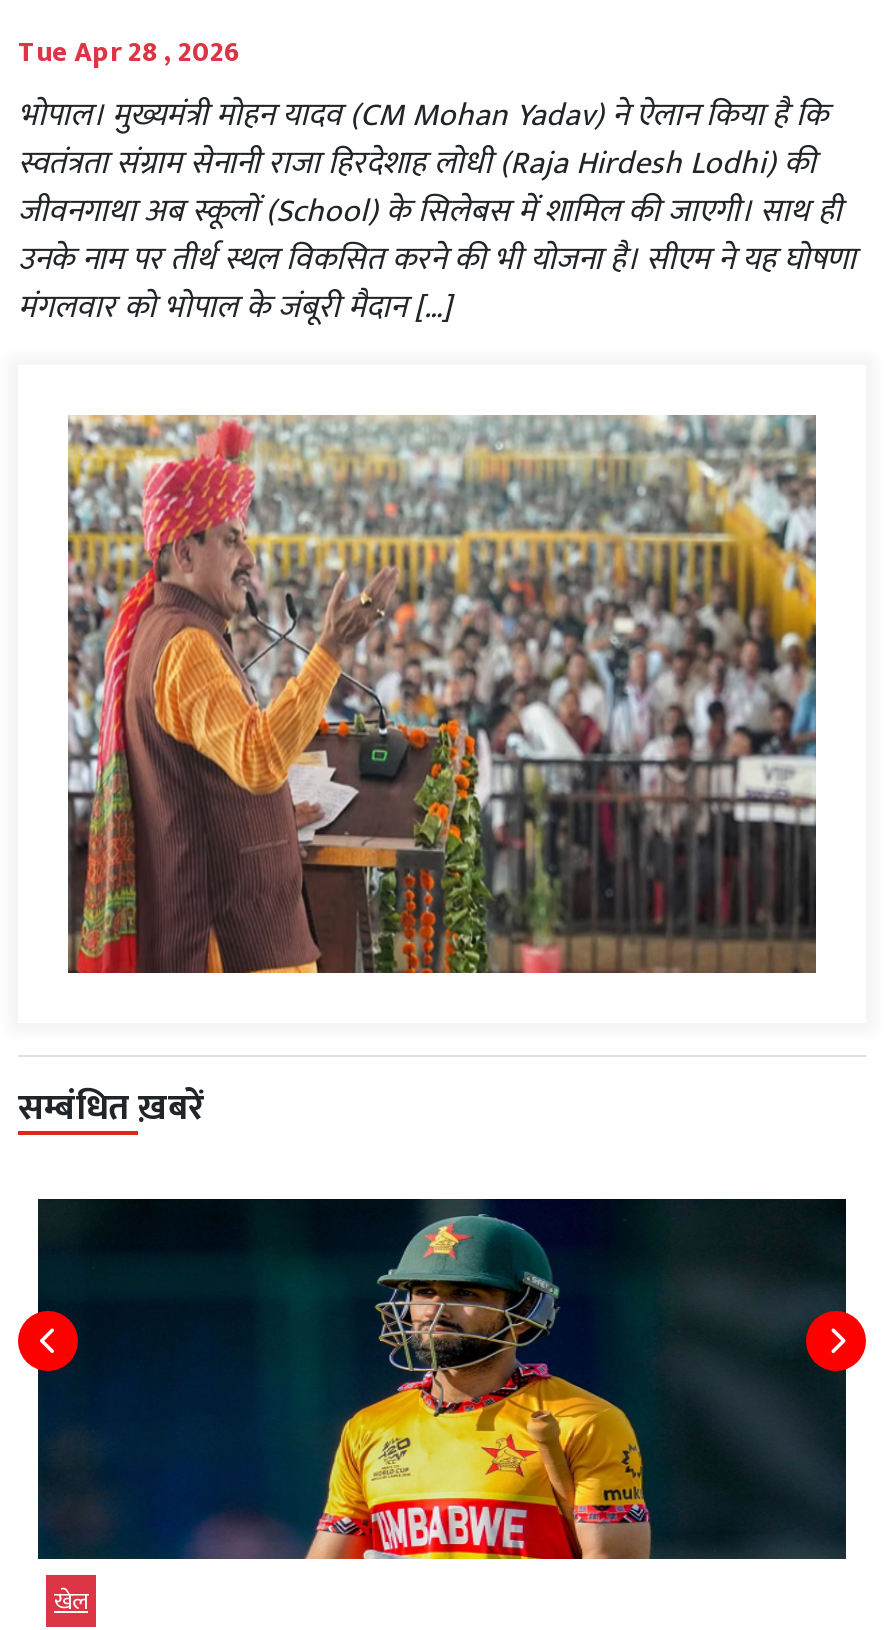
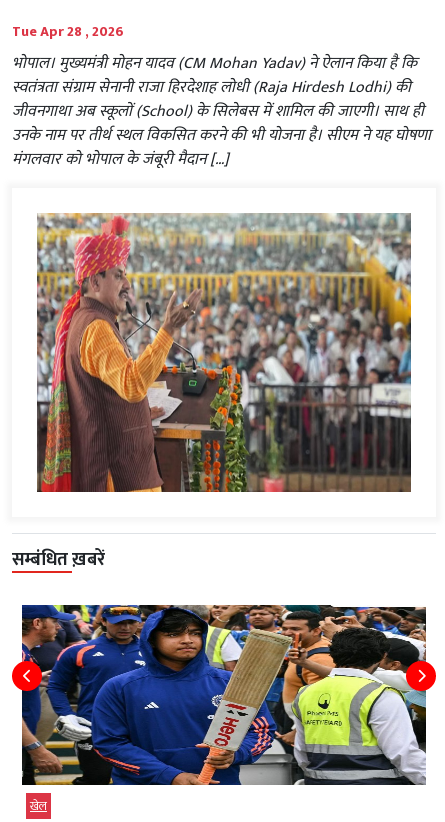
[36,1197,848,1561] [image] -> [21,604,427,786] [image]

